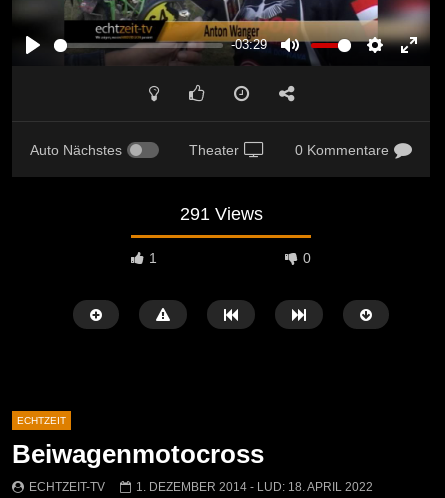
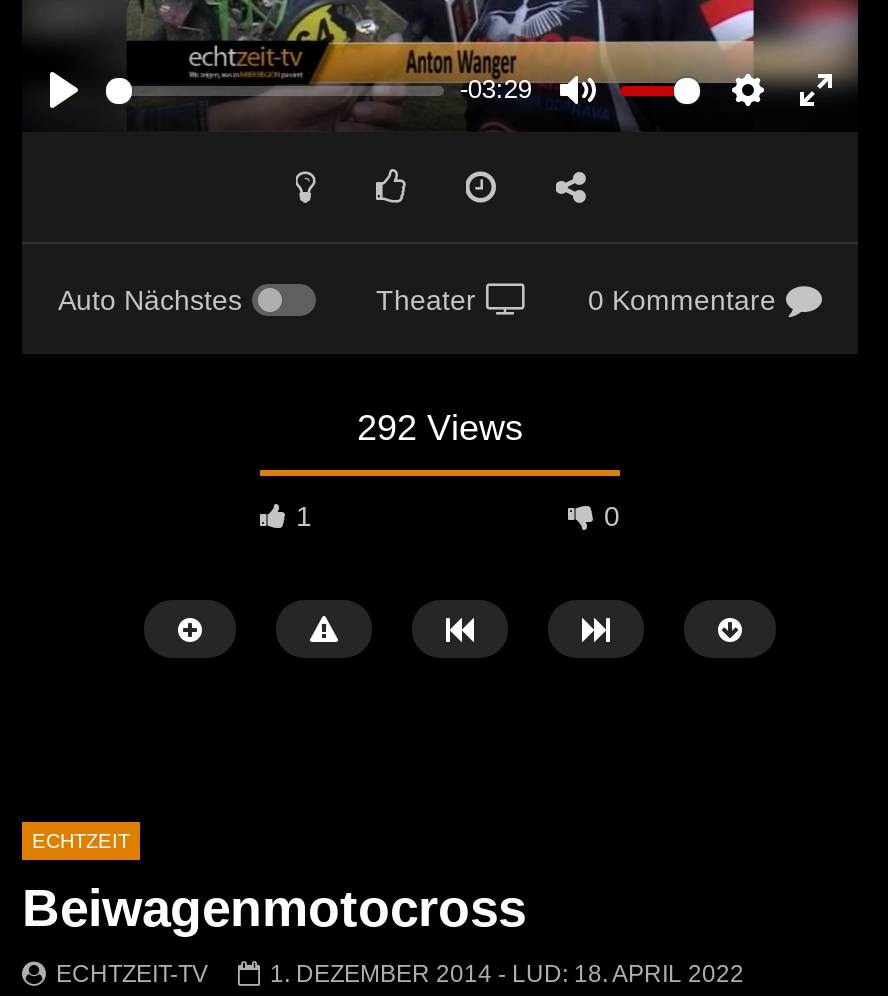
[179,204,262,224] 291 Views -> [357,408,523,448] 292 Views

